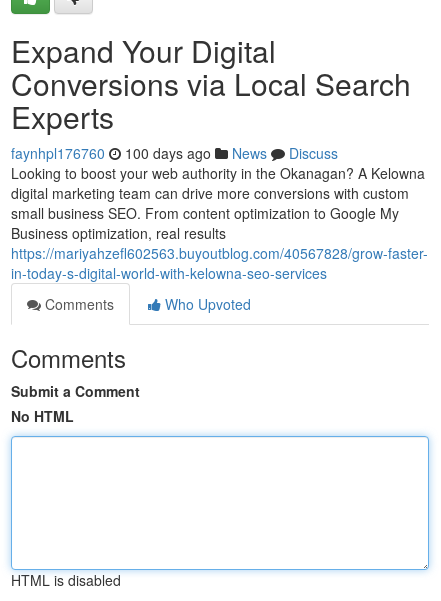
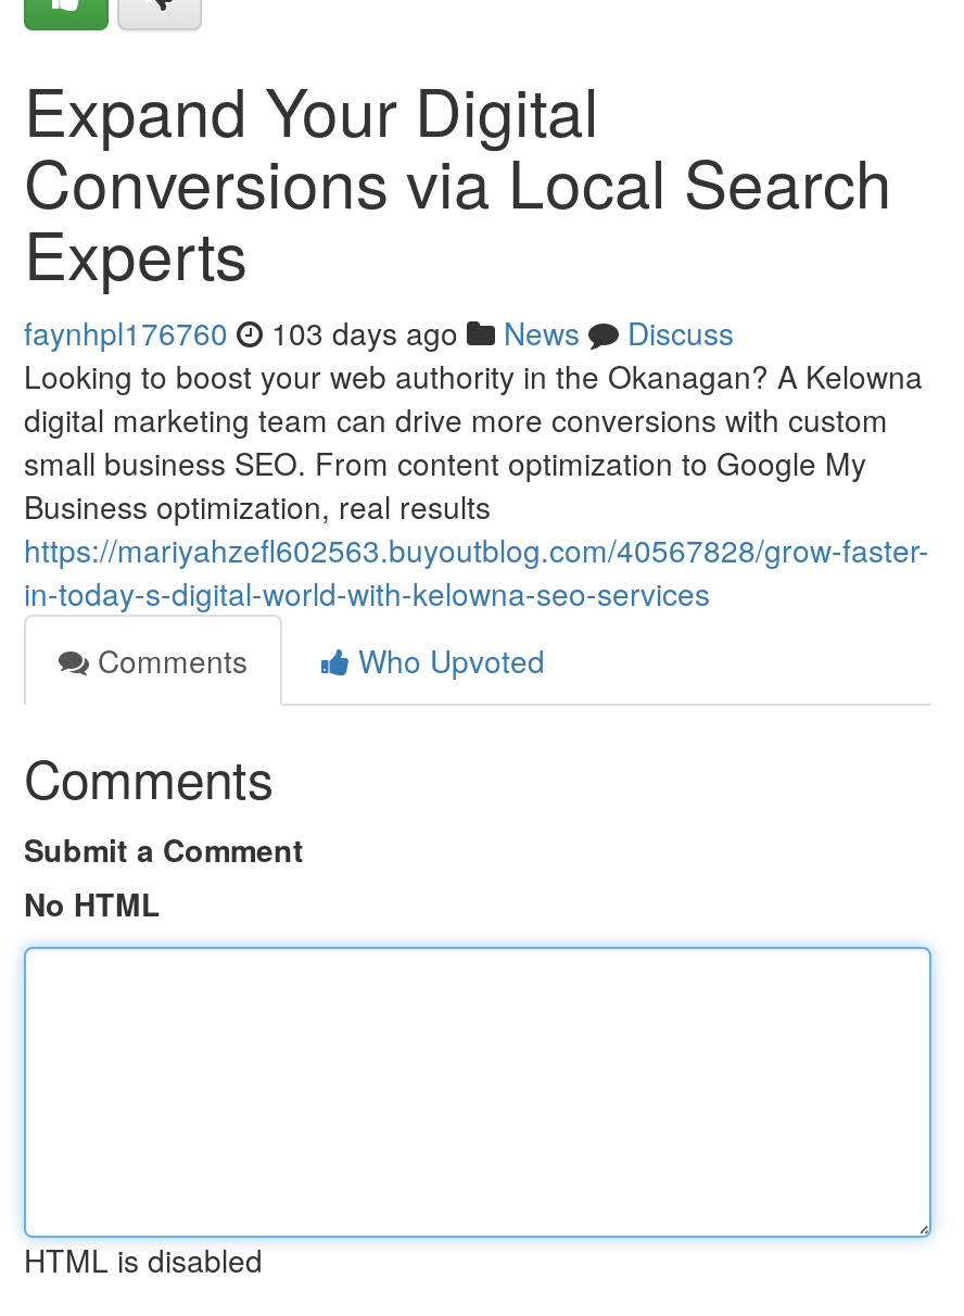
[11,143,338,163] faynhpl176760 100 days ago News Discuss -> [24,311,734,354] faynhpl176760 103 days ago News Discuss

